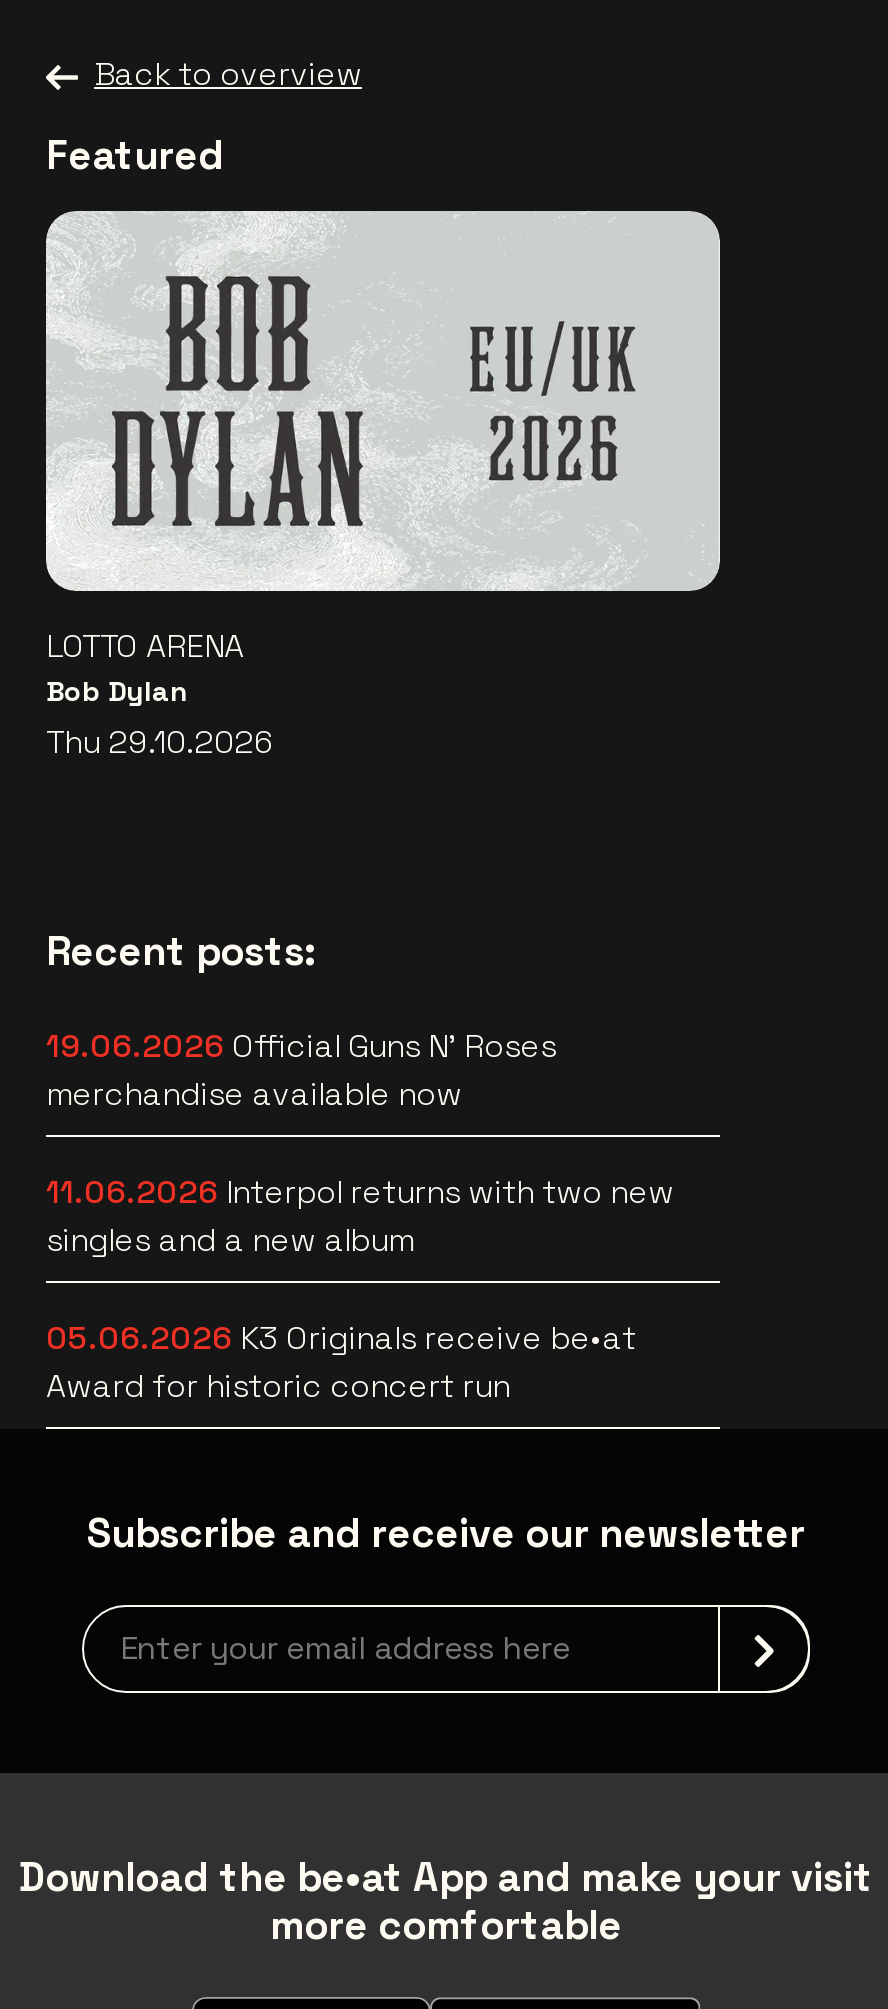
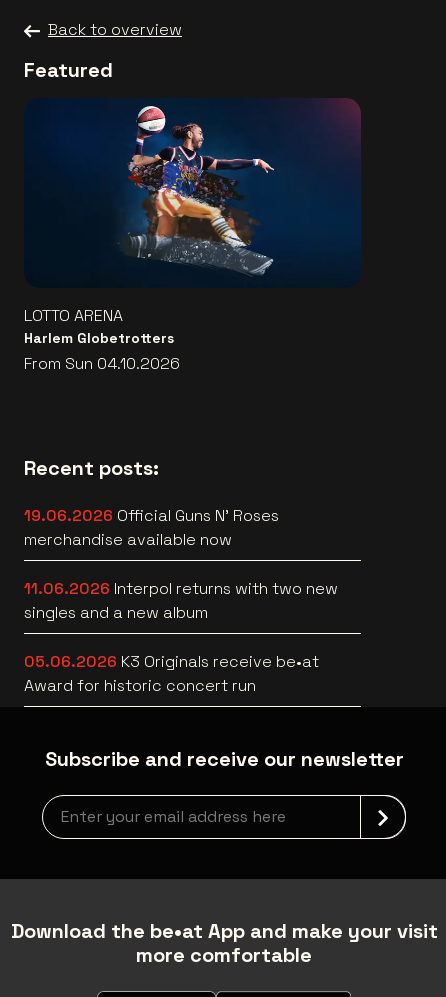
[44,209,722,593] [image] -> [24,98,361,288] [image]
[46,673,274,763] Bob Dylan | Thu 29.10.2026 -> [24,329,180,374] Harlem Globetrotters | From Sun 04.10.2026

